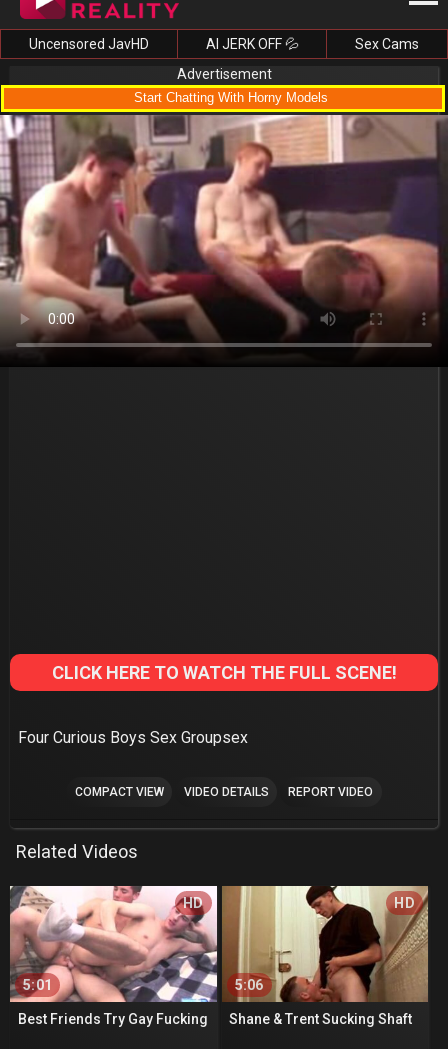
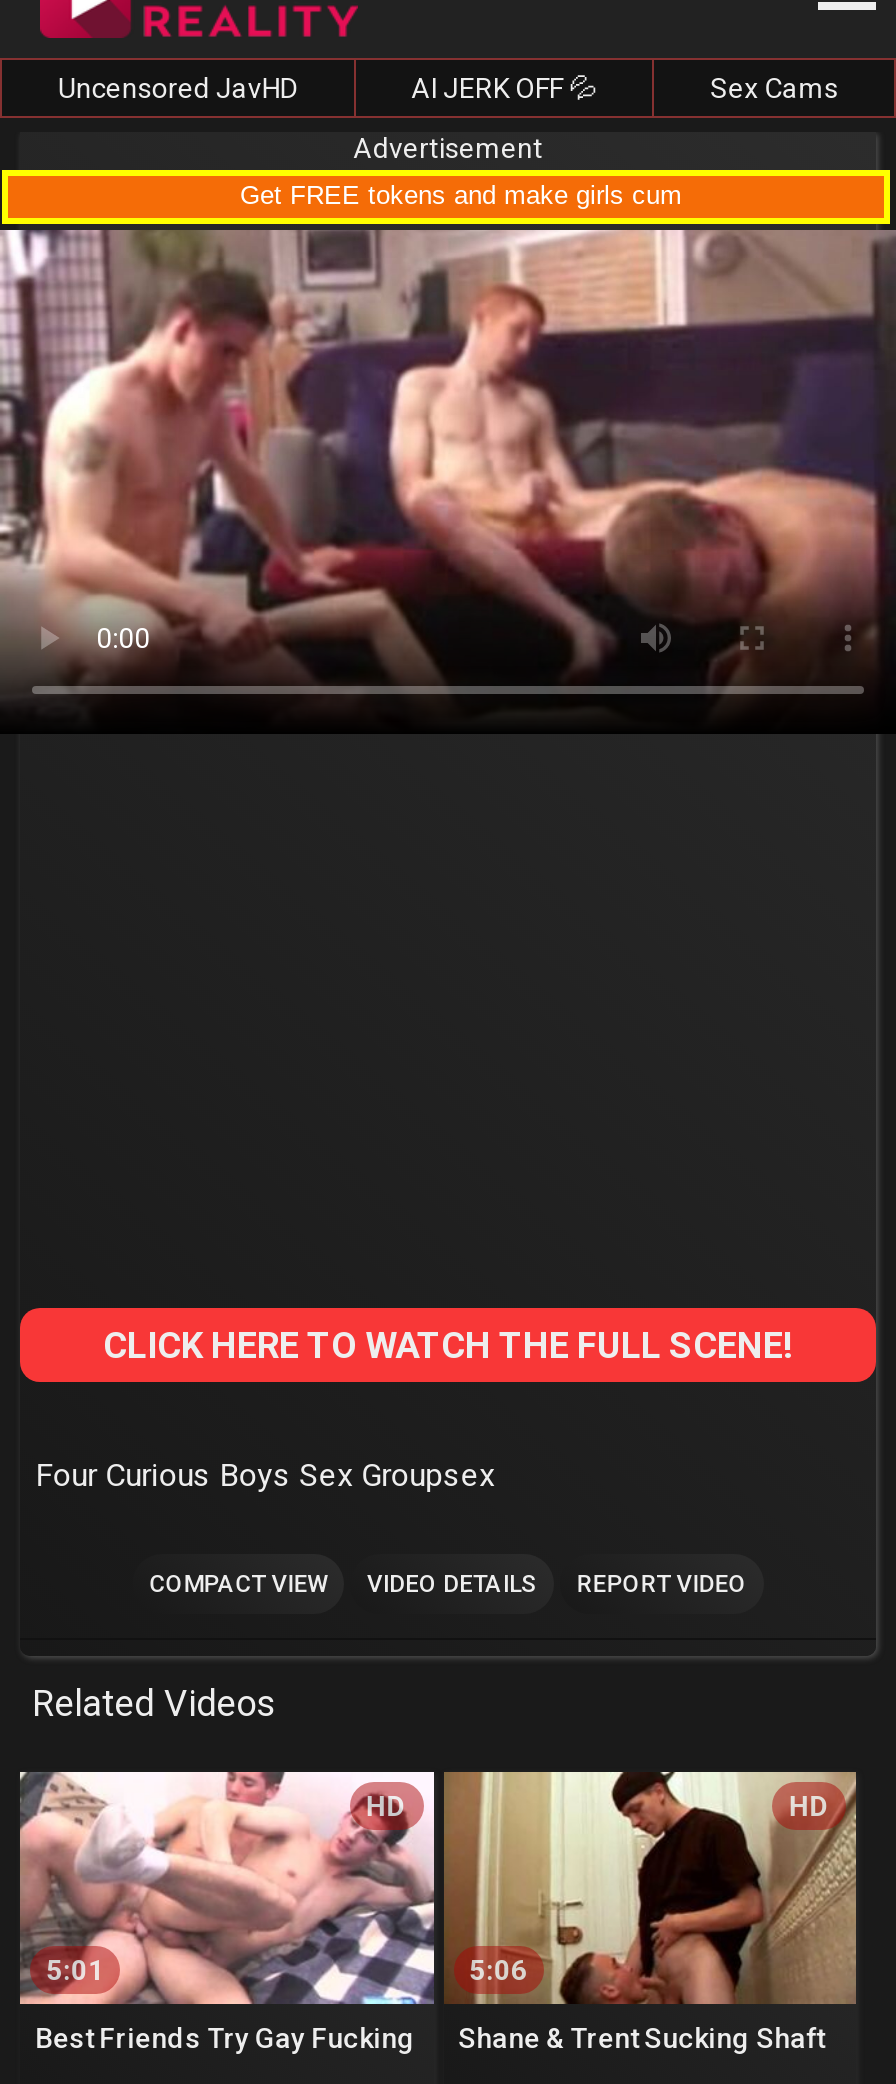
[133,90,327,105] Start Chatting With Horny Models -> [240,180,682,210] Get FREE tokens and make girls cum

